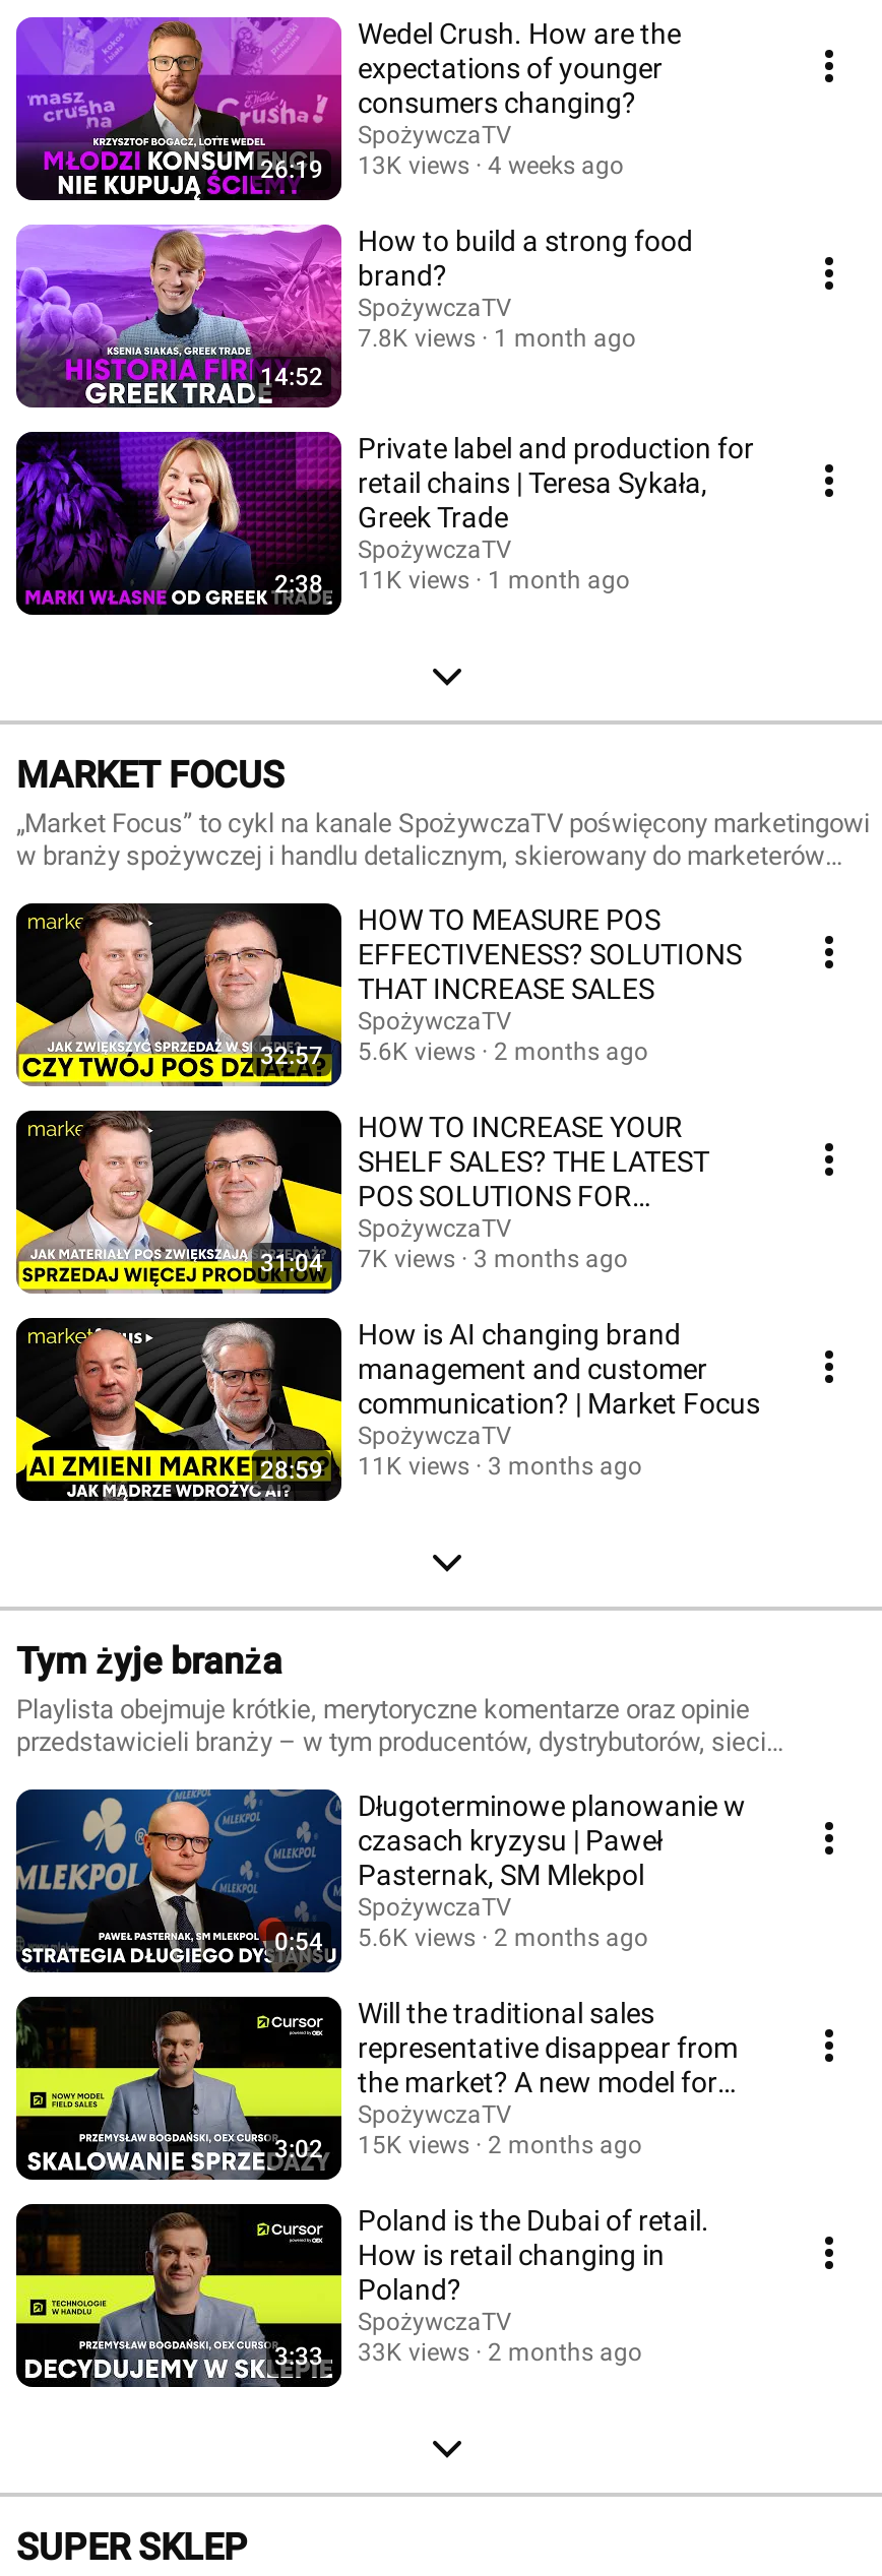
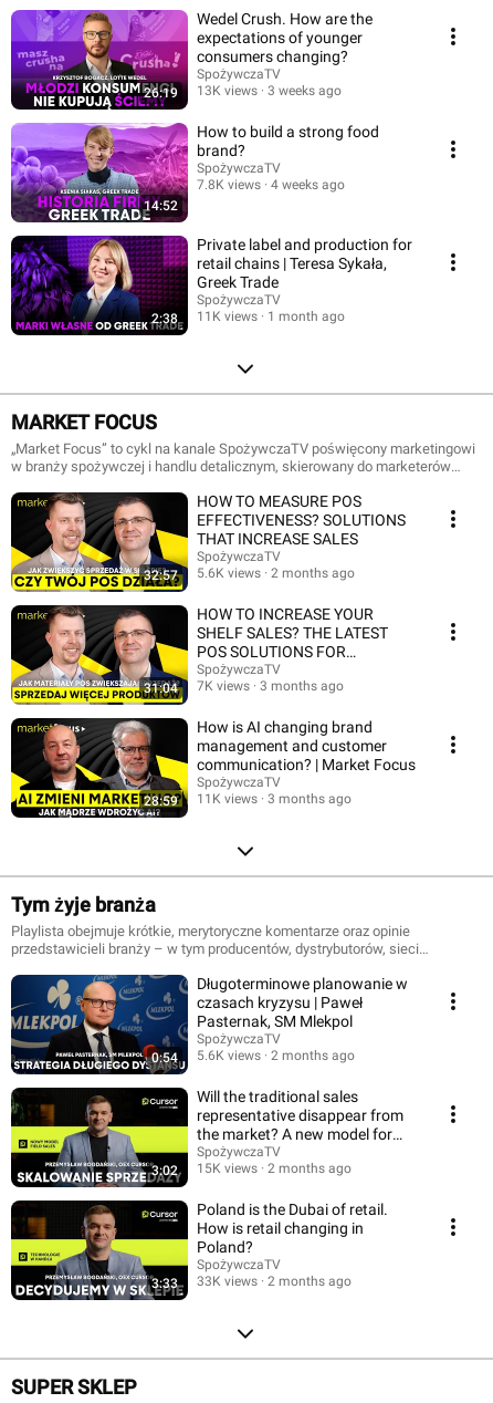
[260,151,624,184] 26:19 13K views 4 weeks ago -> [144,83,342,101] 26:19 13K views 3 weeks ago
[358,324,636,353] 7.8K views 1 month ago -> [197,177,345,193] 7.8K views 4 weeks ago

